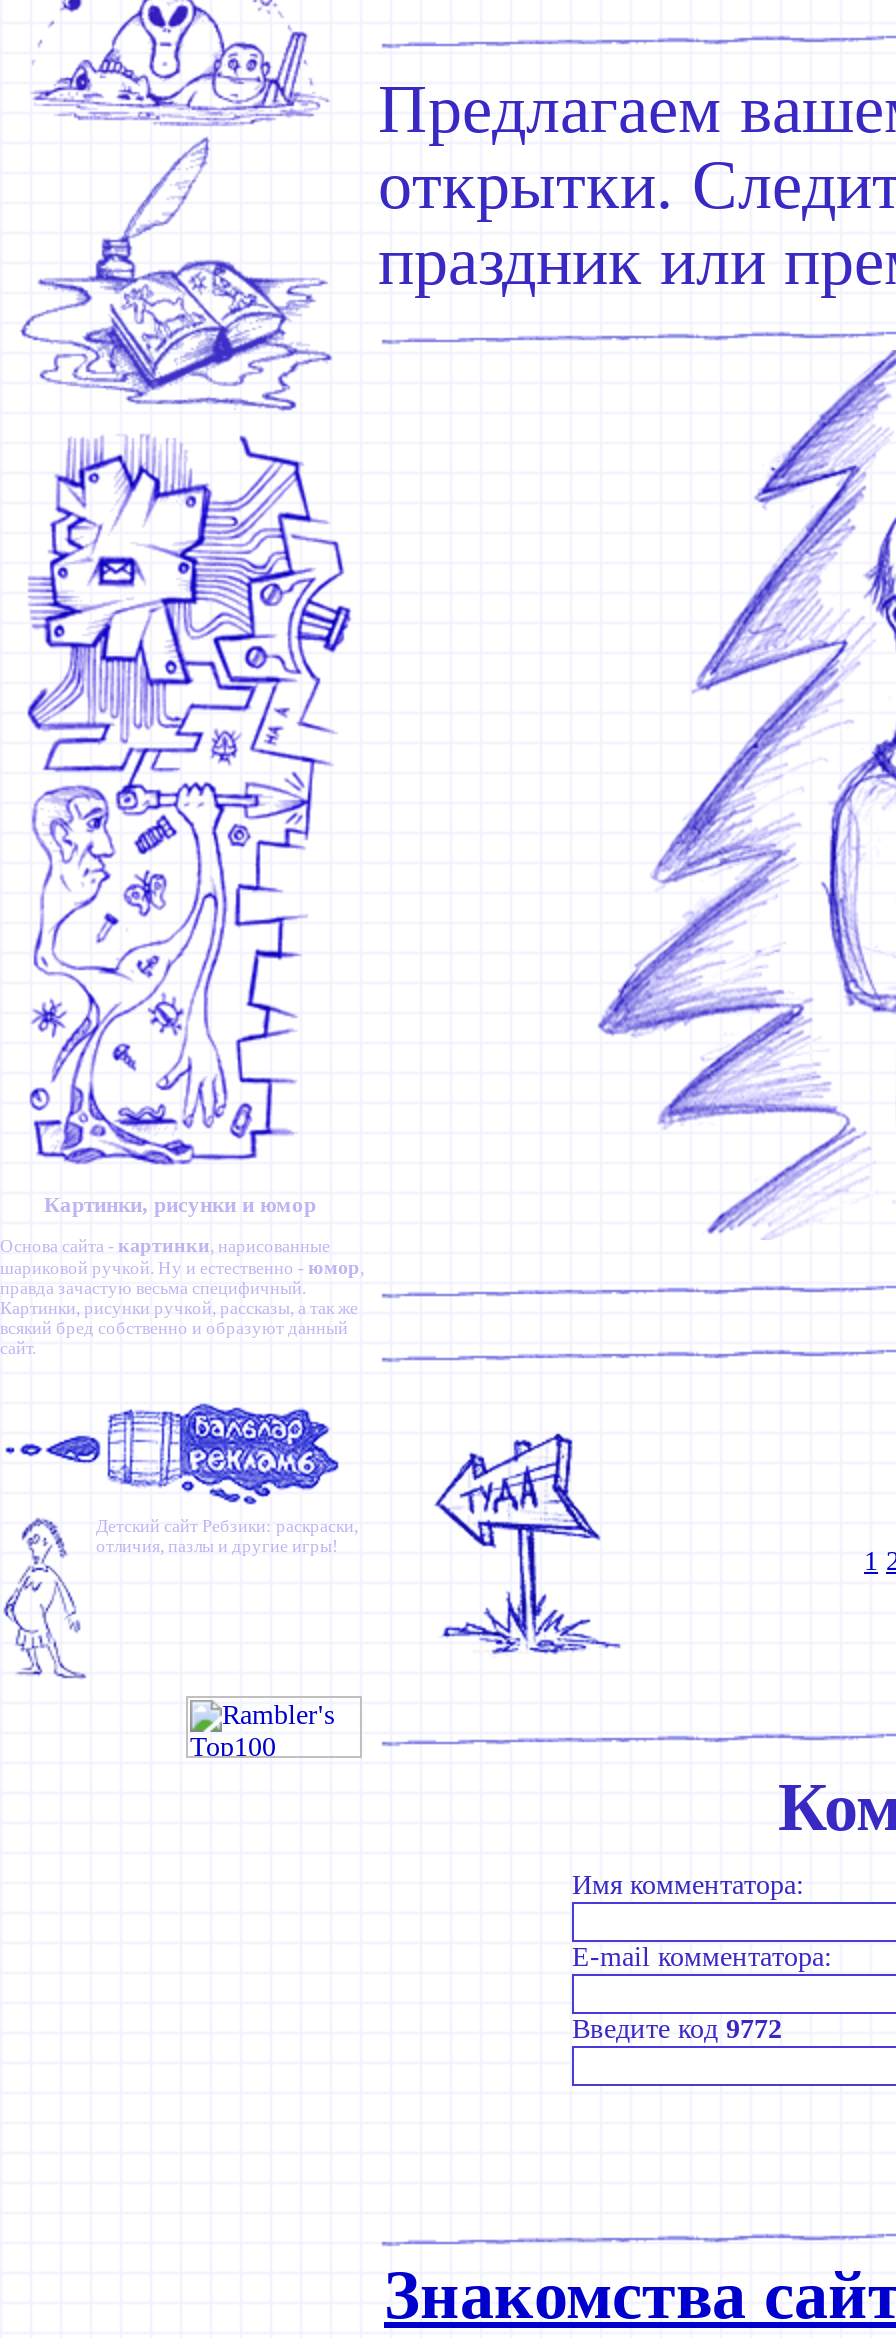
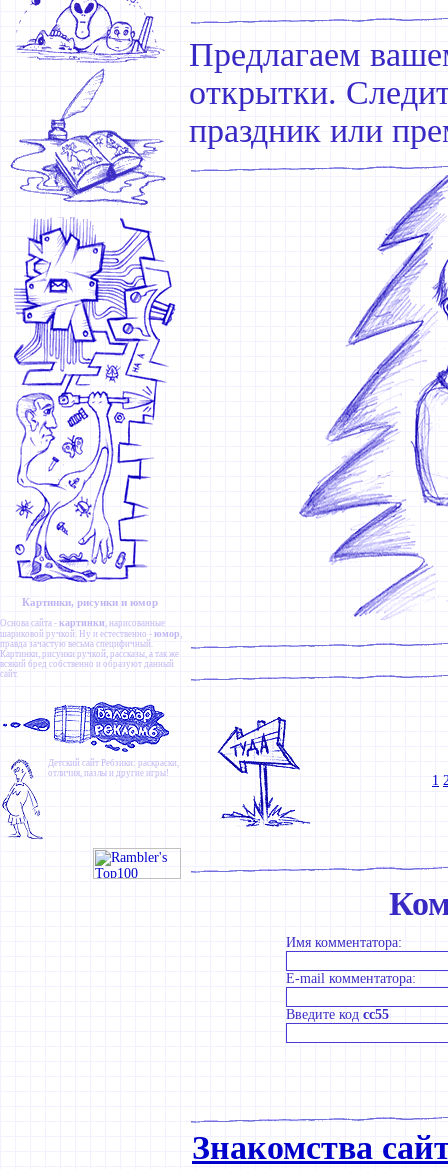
[572,2014,782,2044] Введите код9772 -> [286,1007,389,1022] Введите кодcc55

